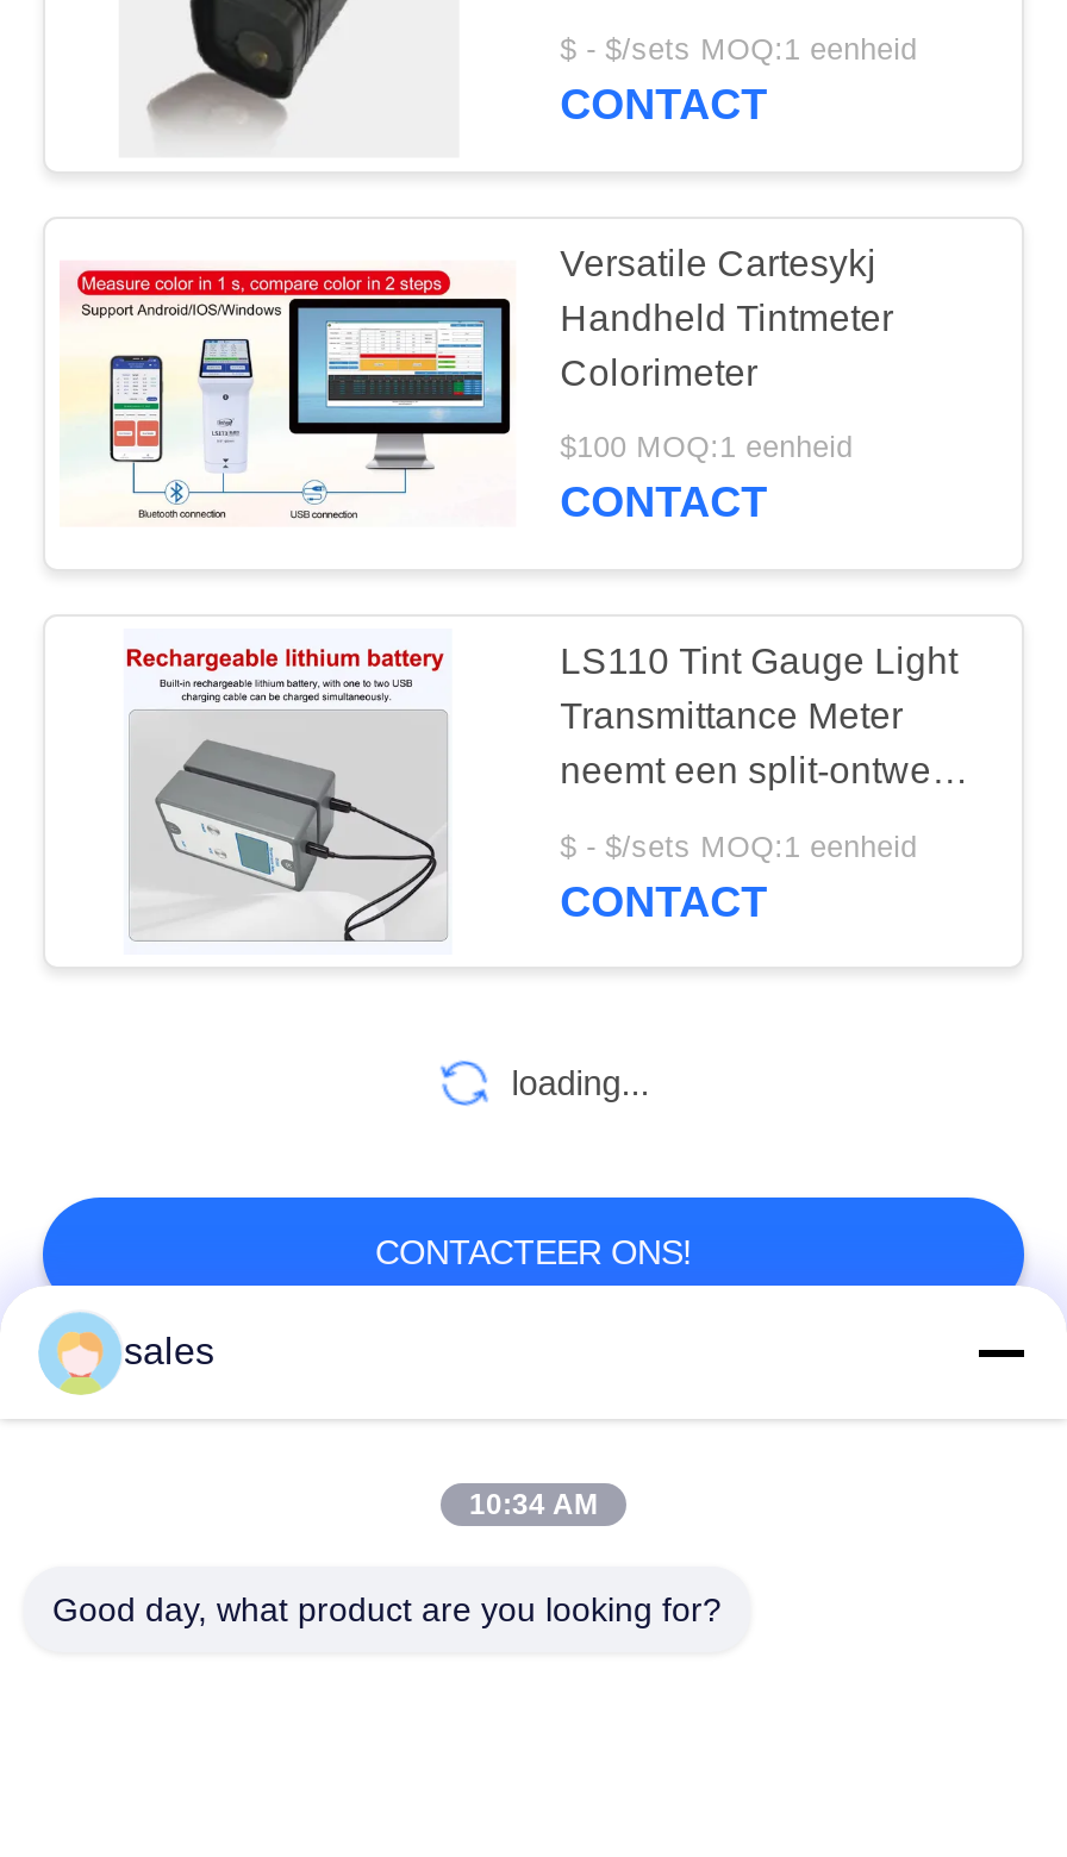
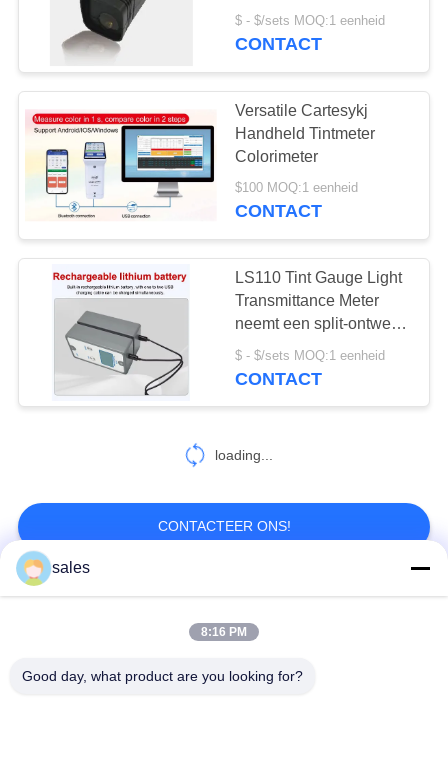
[469,1488,598,1521] 10:34 AM -> [201,625,247,639] 8:16 PM

